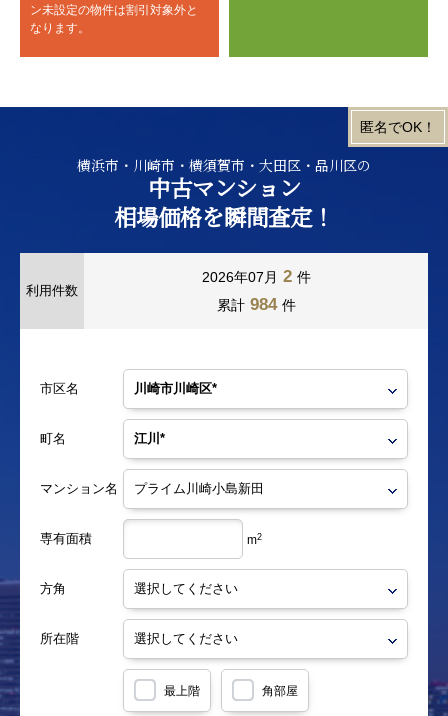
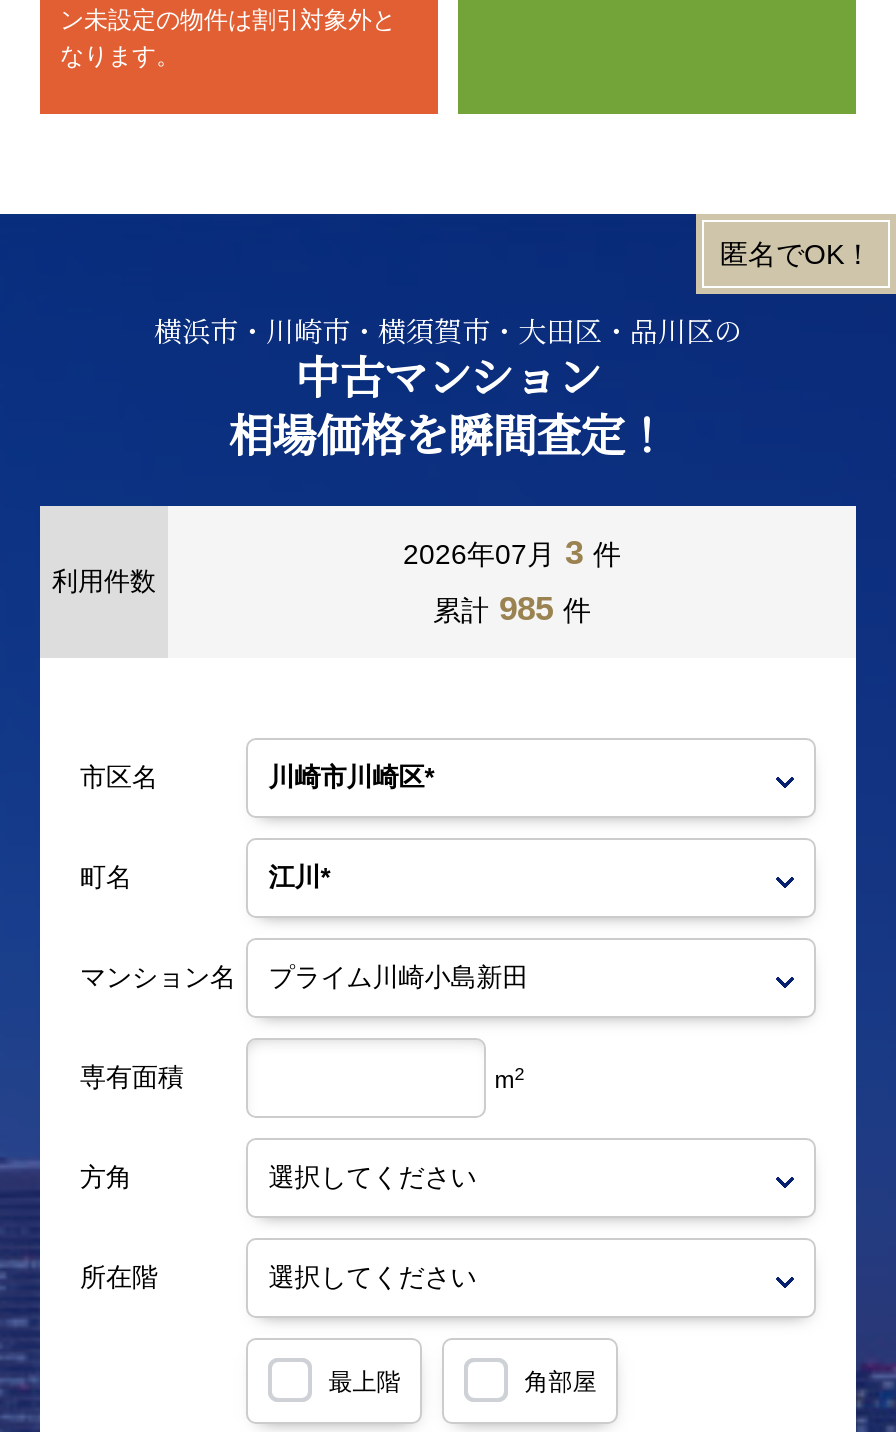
[201,267,310,286] 2026年07月 2 件 -> [403,535,621,573] 2026年07月 3 件
[216,295,295,314] 累計 984 件 -> [433,591,591,629] 累計 985 件

